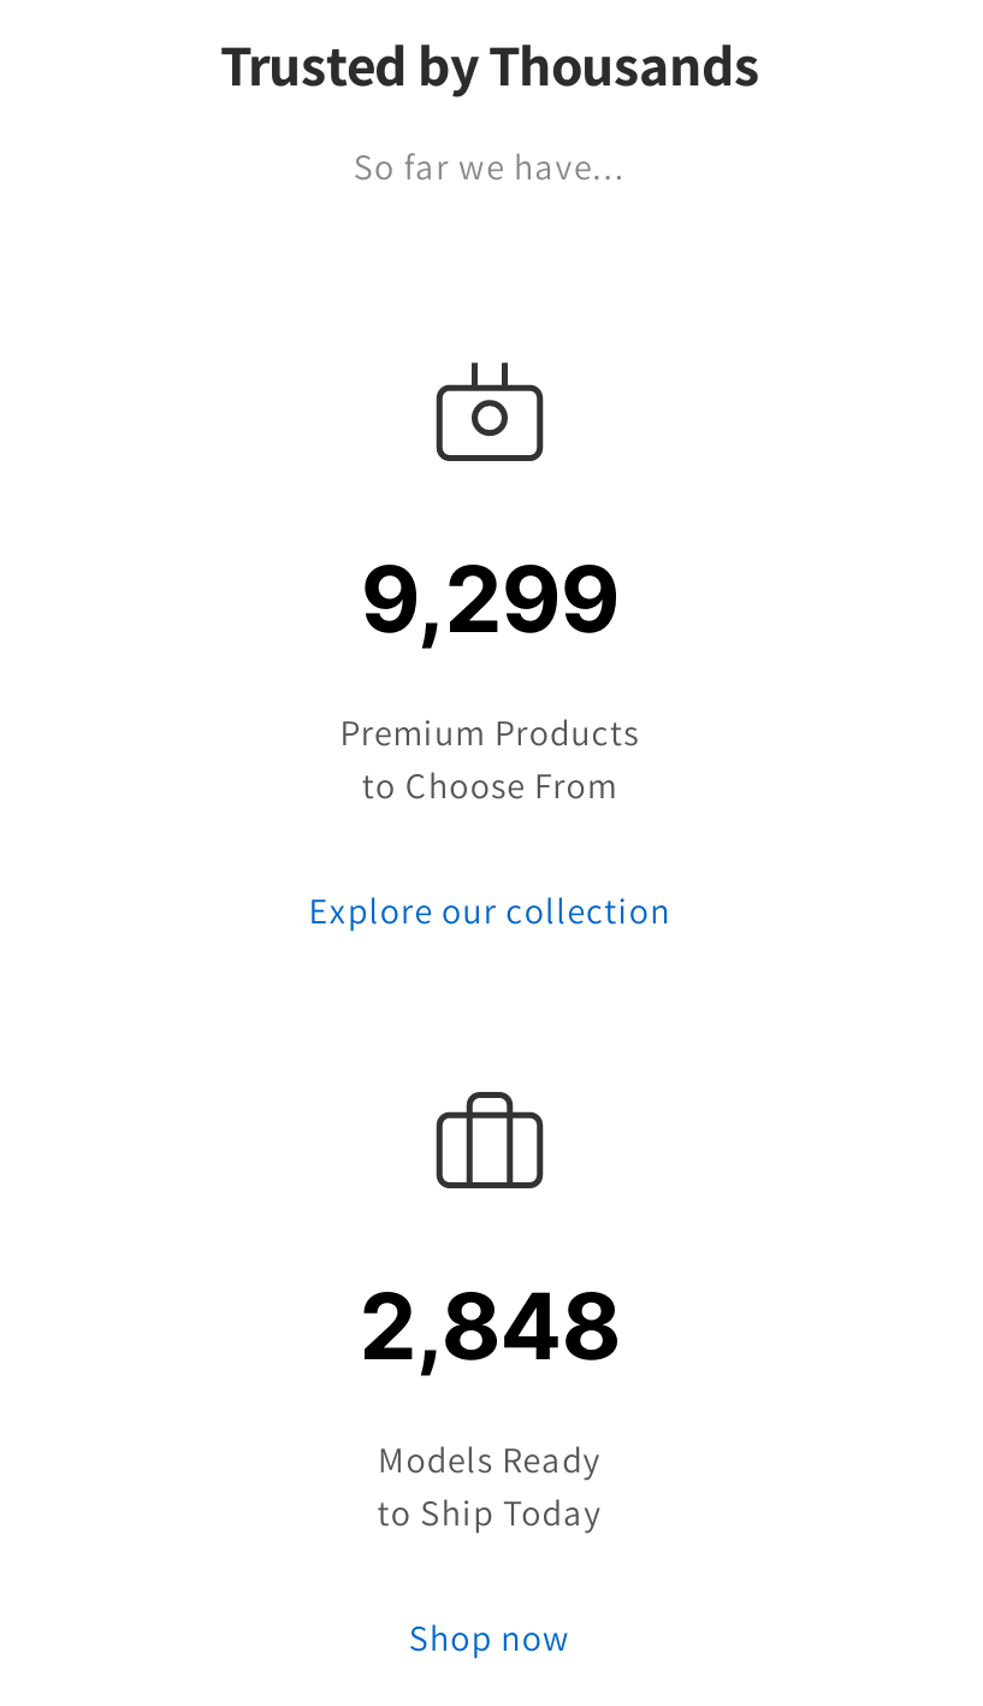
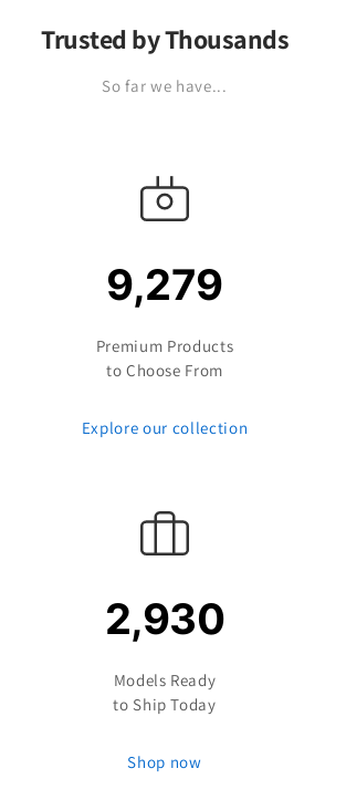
[360,543,619,654] 9,299 -> [106,259,223,310] 9,279
[359,1270,620,1381] 2,848 -> [105,593,225,644] 2,930

